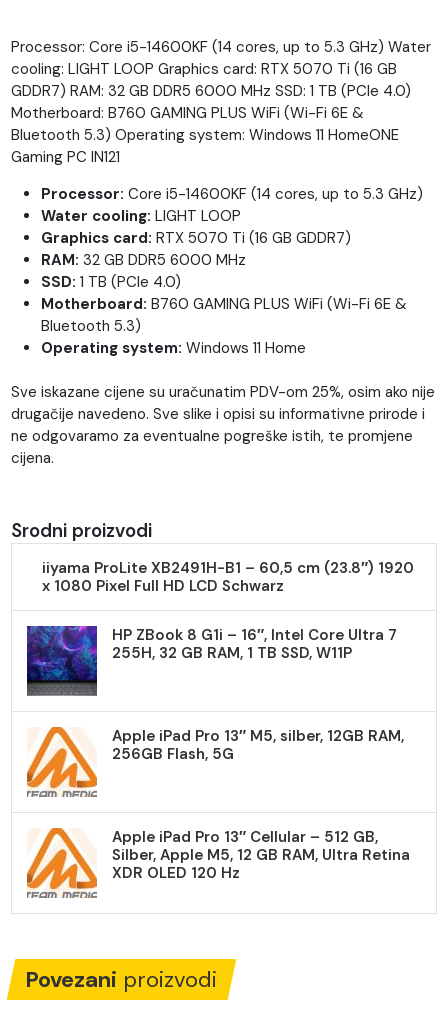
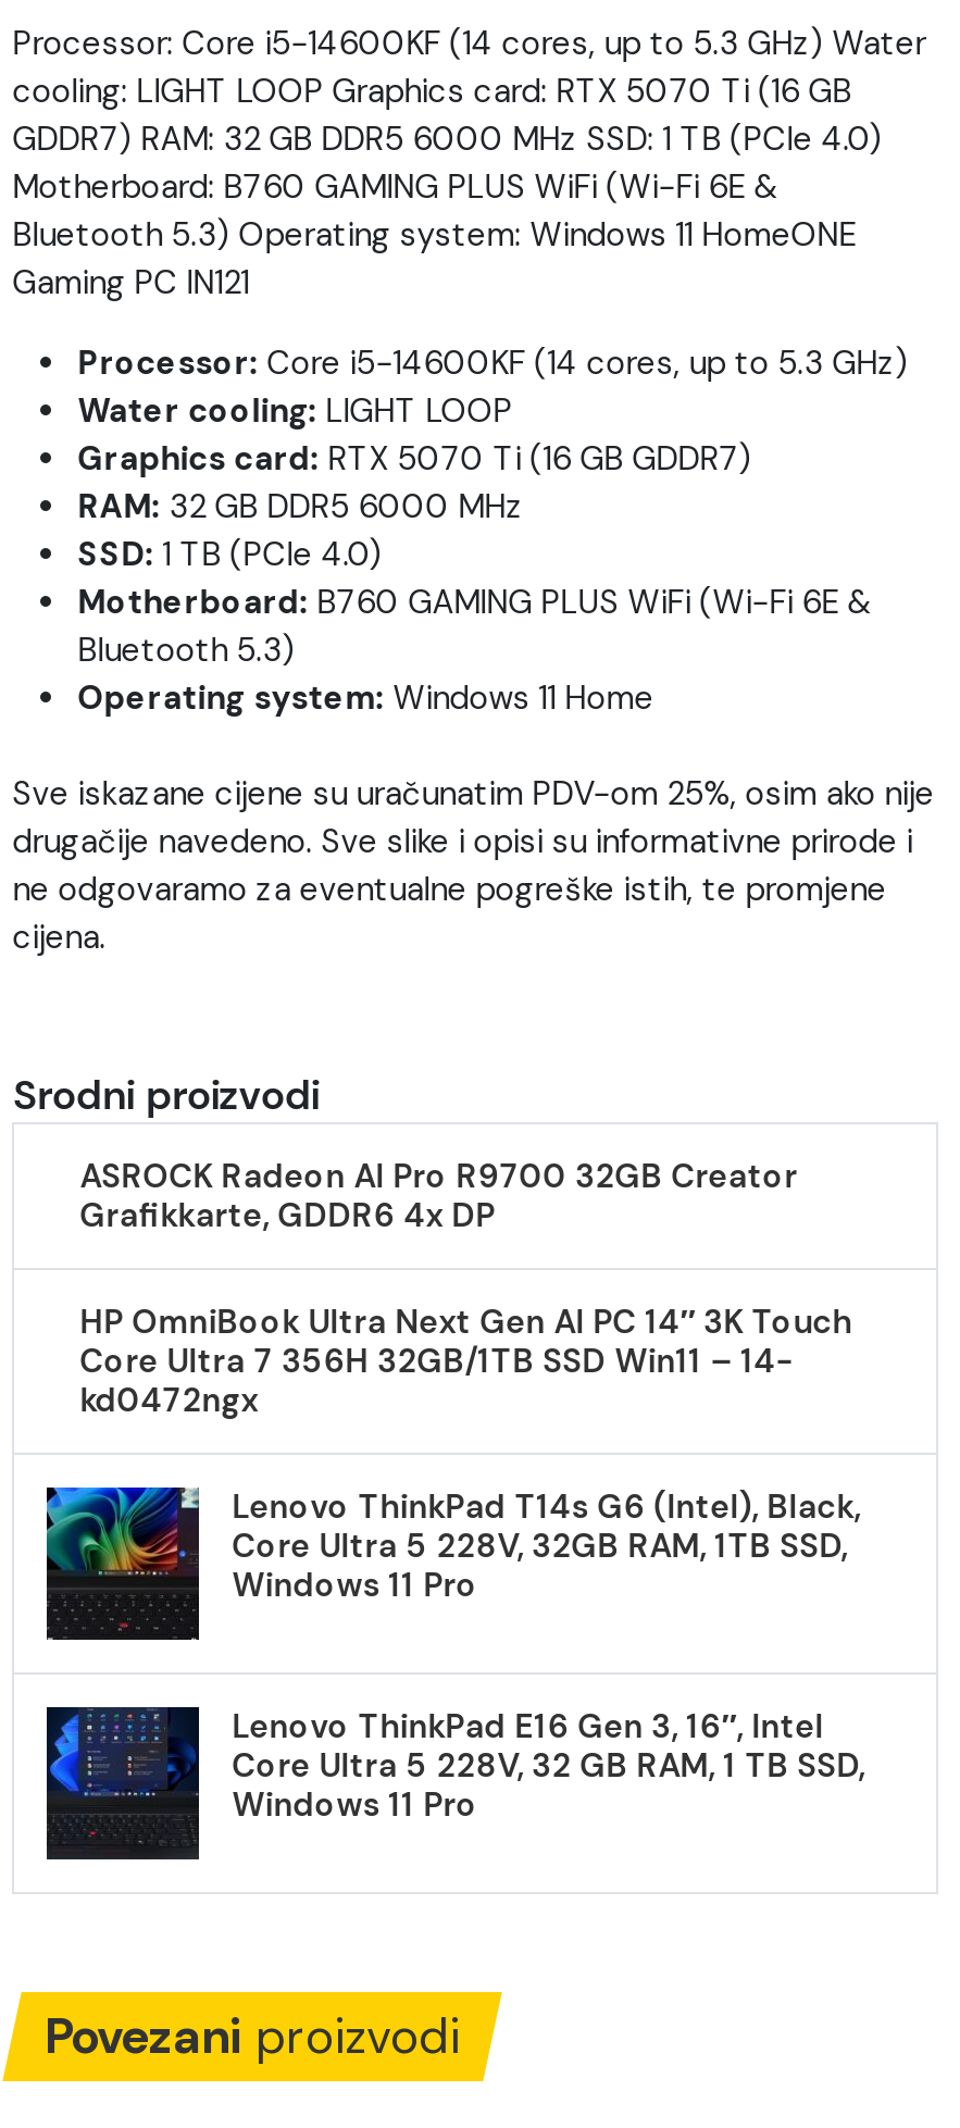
[42,558,414,596] iiyama ProLite XB2491H-B1 – 60,5 cm (23.8″) 1920 | x 1080 Pixel Full HD LCD Schwarz -> [80,1154,797,1237] ASROCK Radeon AI Pro R9700 32GB Creator | Grafikkarte, GDDR6 4x DP
[112,625,397,663] HP ZBook 8 G1i – 16″, Intel Core Ultra 7 | 255H, 32 GB RAM, 1 TB SSD, W11P -> [80,1300,852,1421] HP OmniBook Ultra Next Gen AI PC 14″ 3K Touch | Core Ultra 7 356H 32GB/1TB SSD Win11 – 14- | kd0472ngx
[26,726,404,797] [image] | Apple iPad Pro 13″ M5, silber, 12GB RAM, | 256GB Flash, 5G -> [45,1484,860,1642] [image] | Lenovo ThinkPad T14s G6 (Intel), Black, | Core Ultra 5 228V, 32GB RAM, 1TB SSD, | Windows 11 Pro
[26,827,410,898] [image] | Apple iPad Pro 13″ Cellular – 512 GB, | Silber, Apple M5, 12 GB RAM, Ultra Retina | XDR OLED 120 Hz -> [45,1704,865,1862] [image] | Lenovo ThinkPad E16 Gen 3, 16″, Intel | Core Ultra 5 228V, 32 GB RAM, 1 TB SSD, | Windows 11 Pro

